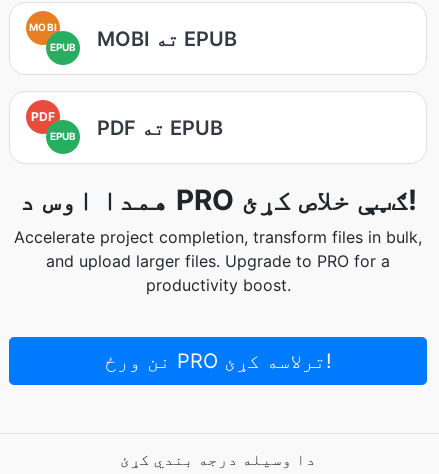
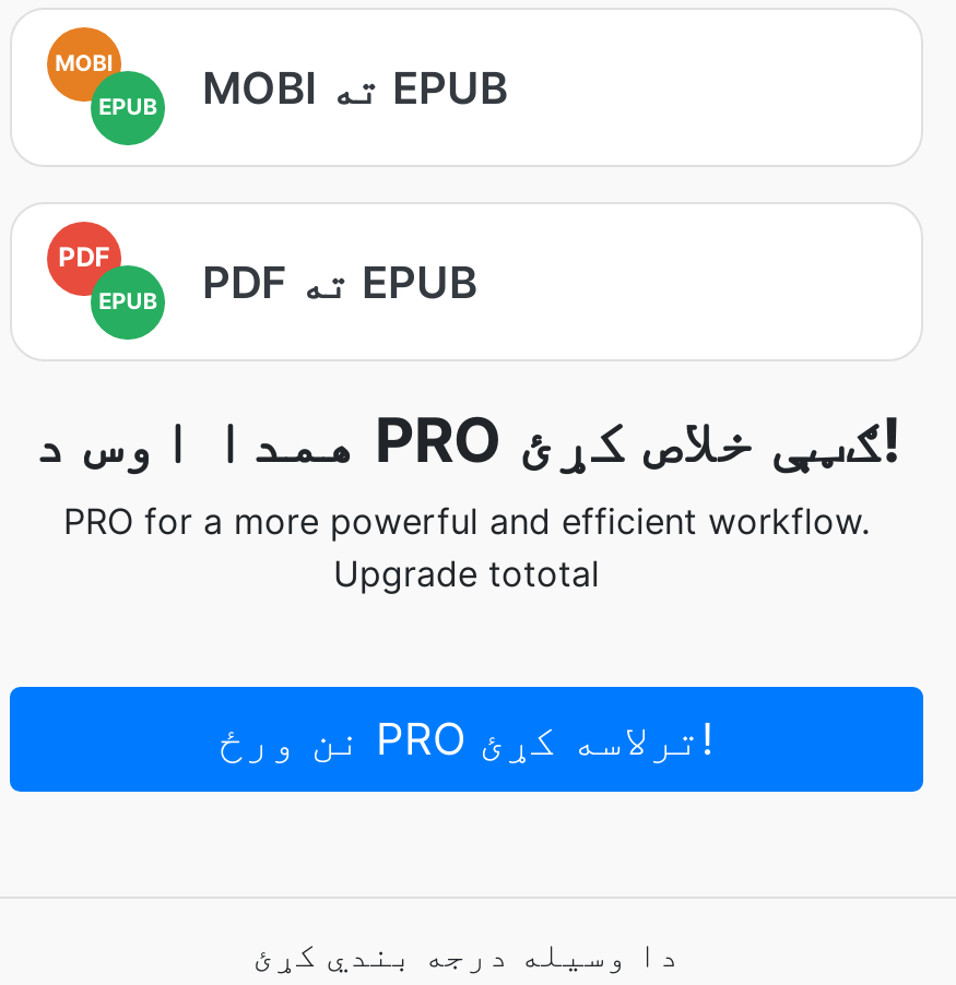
[14,227,422,295] Accelerate project completion, transform files in bulk, | and upload larger files. Upgrade to PRO for a | productivity boost. -> [63,499,870,595] PRO for a more powerful and efficient workflow. | Upgrade tototal

